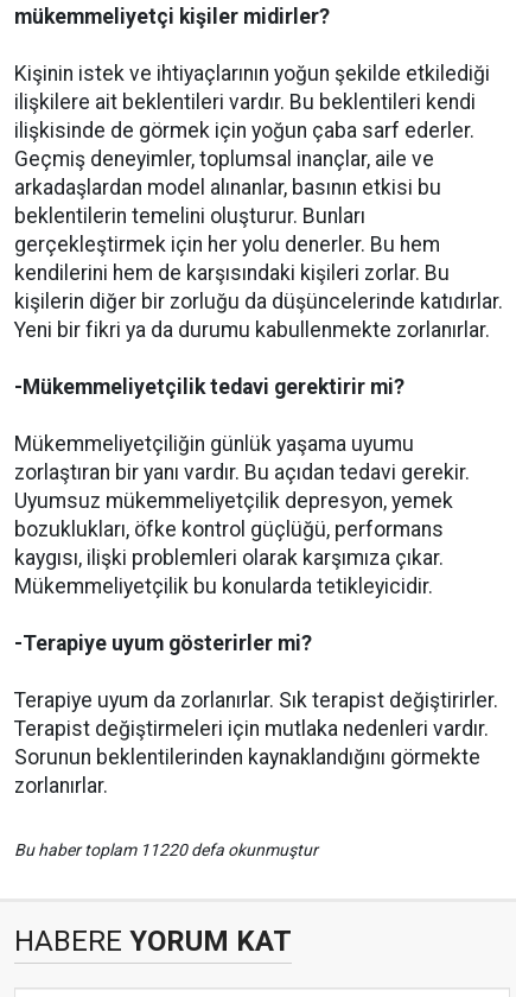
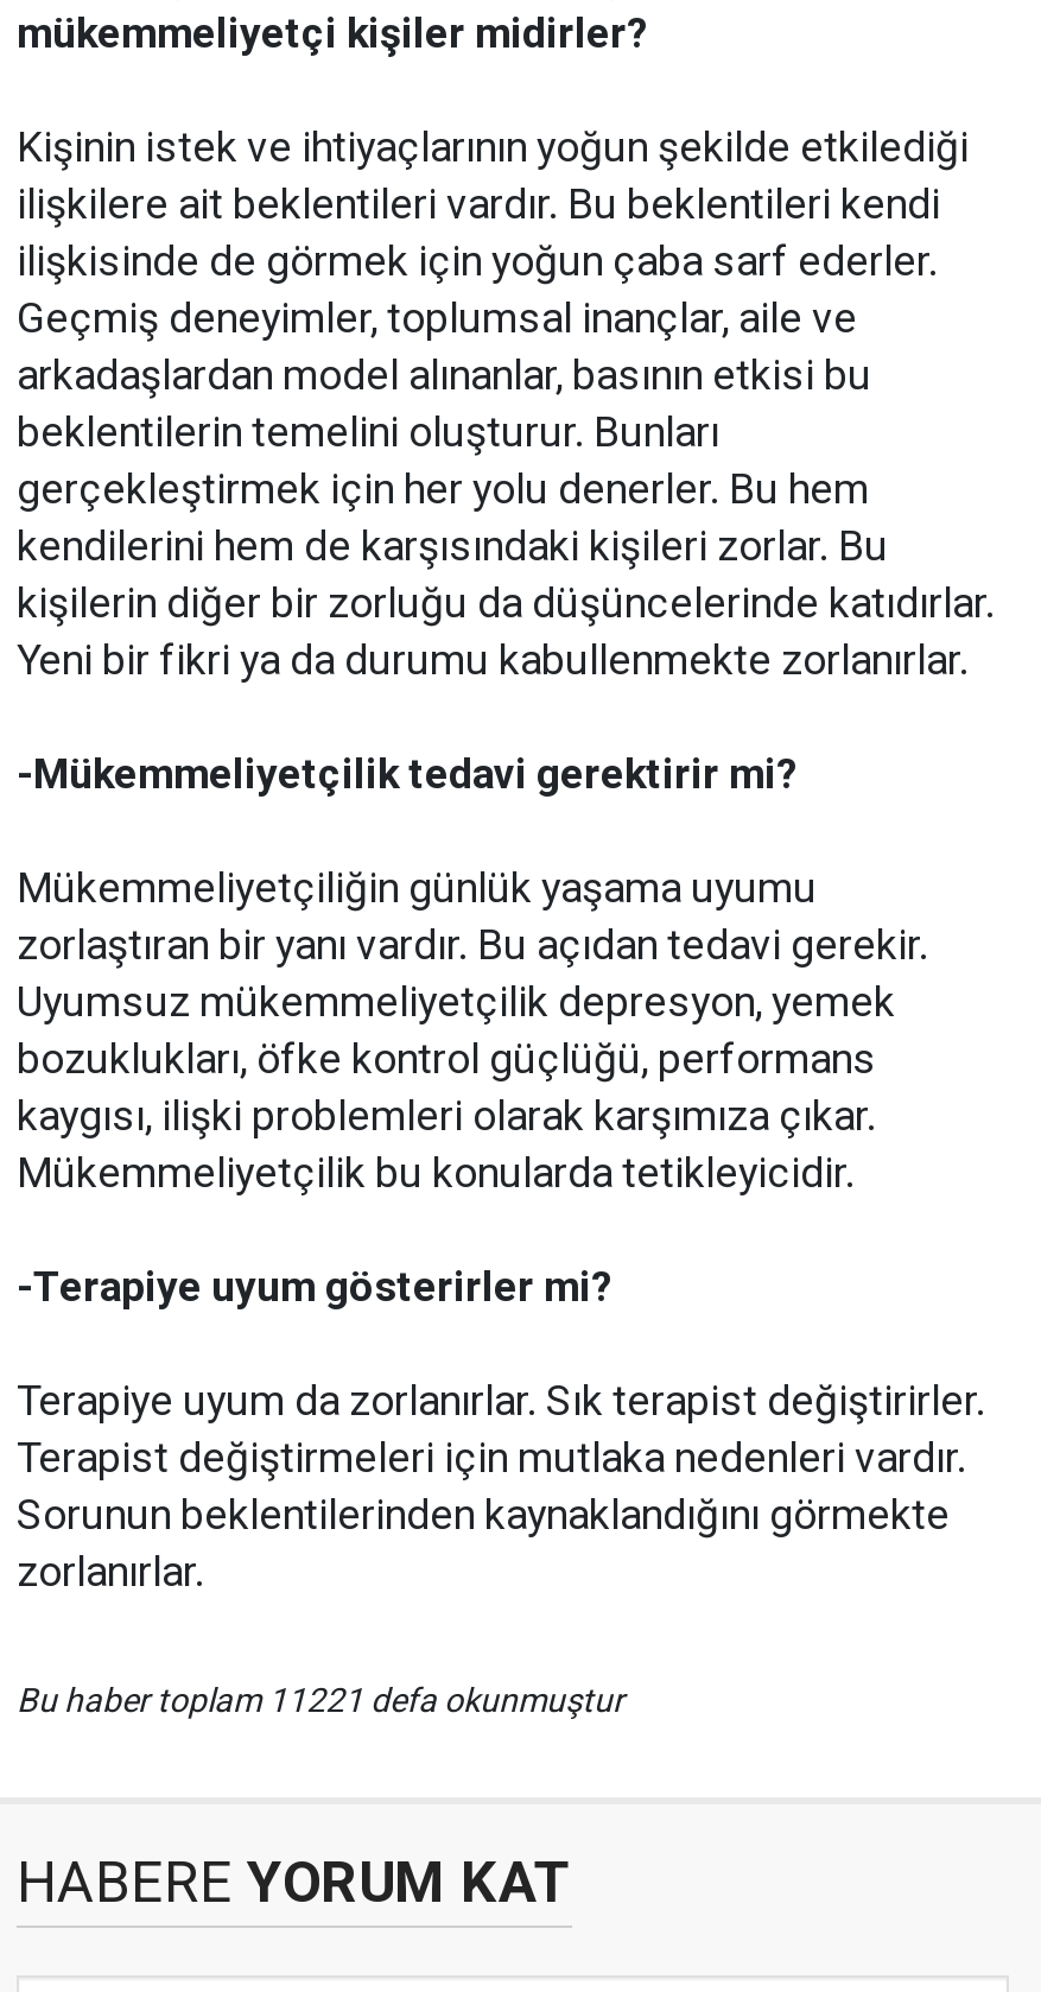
[14,840,318,859] Bu haber toplam 11220 defa okunmuştur -> [17,1680,624,1718] Bu haber toplam 11221 defa okunmuştur

